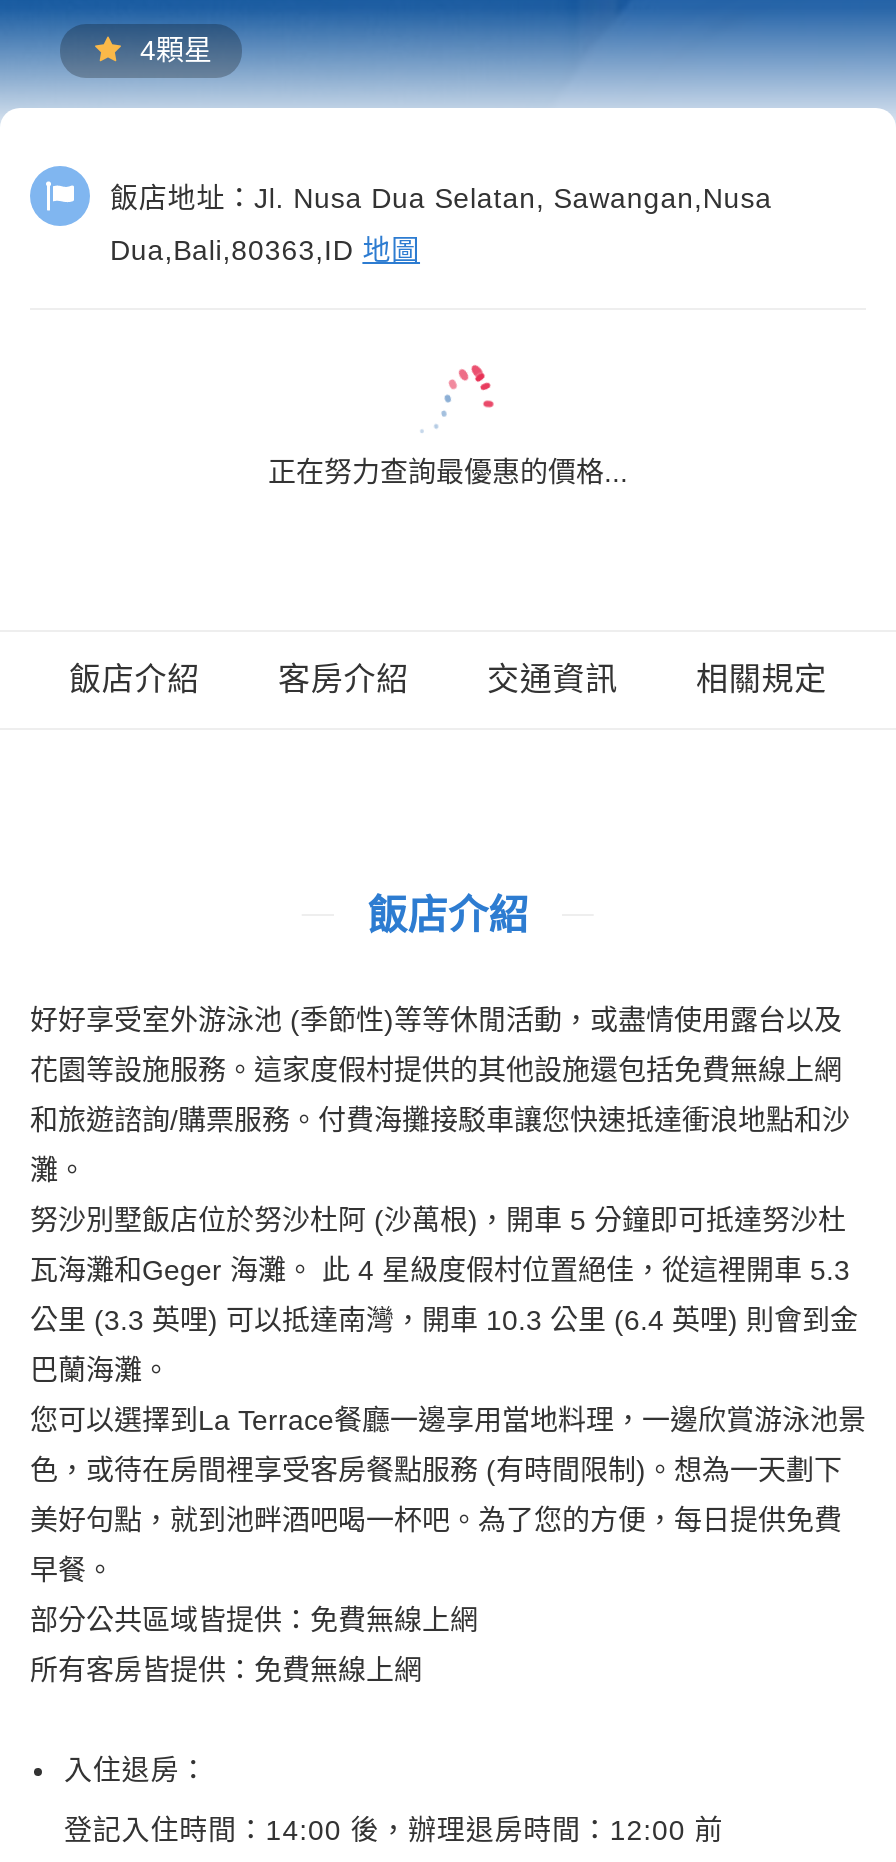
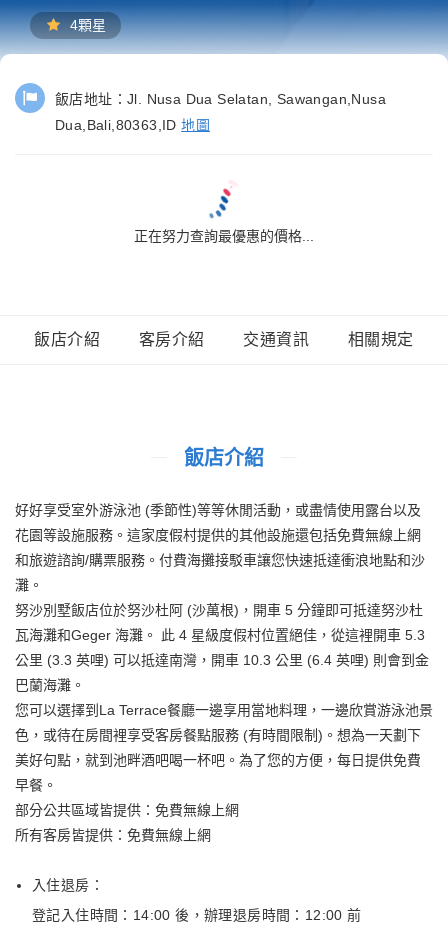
[420,364,496,436] [image] -> [209,183,246,219] [image]

